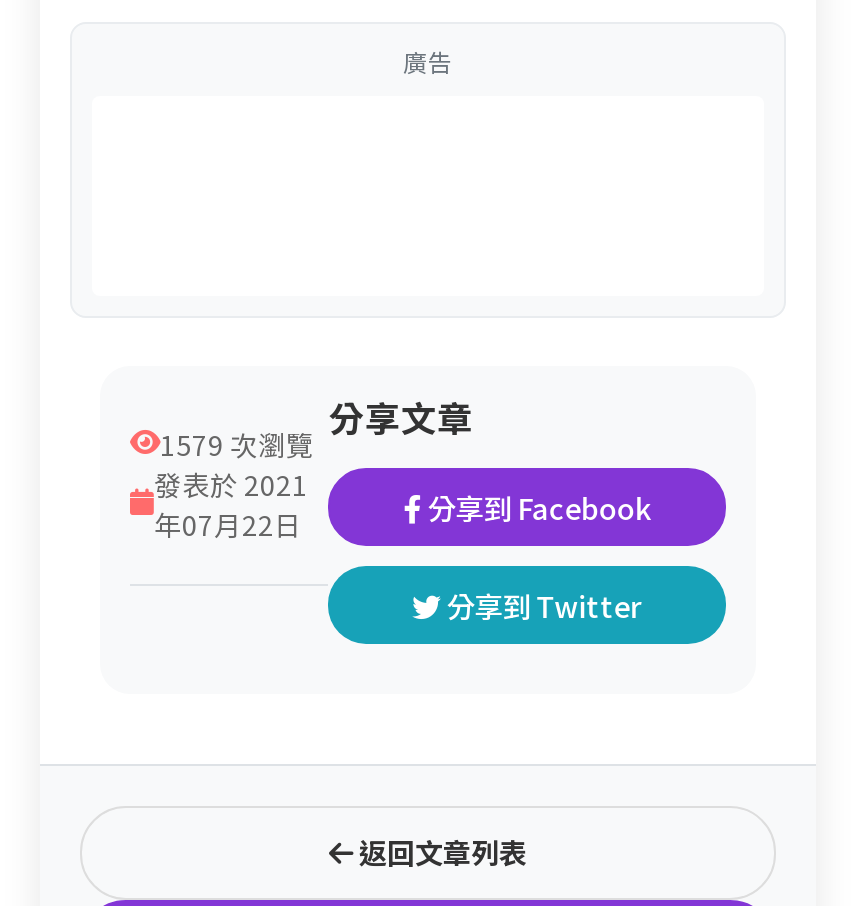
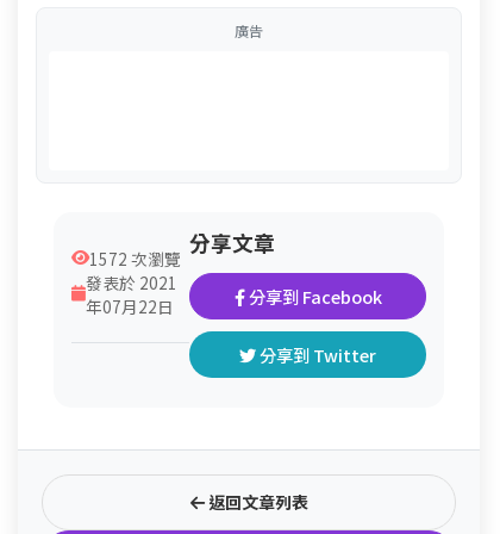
[160,424,314,464] 1579 次瀏覽 -> [89,246,181,270] 1572 次瀏覽

